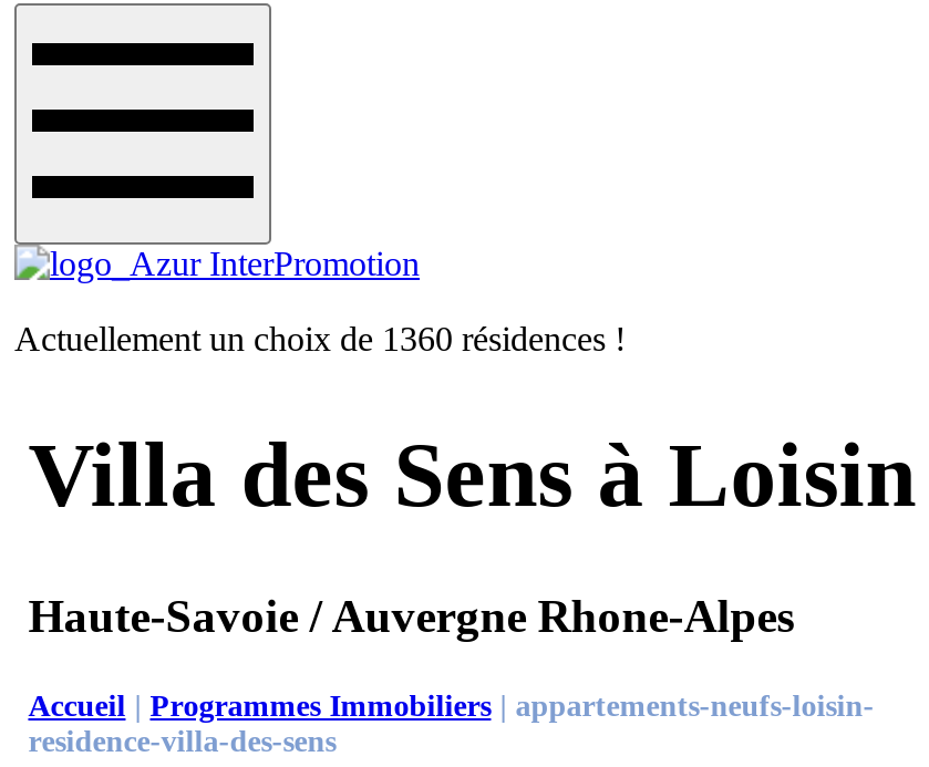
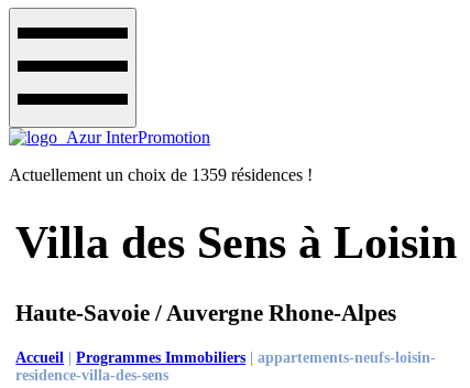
[14,320,626,357] Actuellement un choix de 1360 résidences ! -> [9,165,313,184] Actuellement un choix de 1359 résidences !

